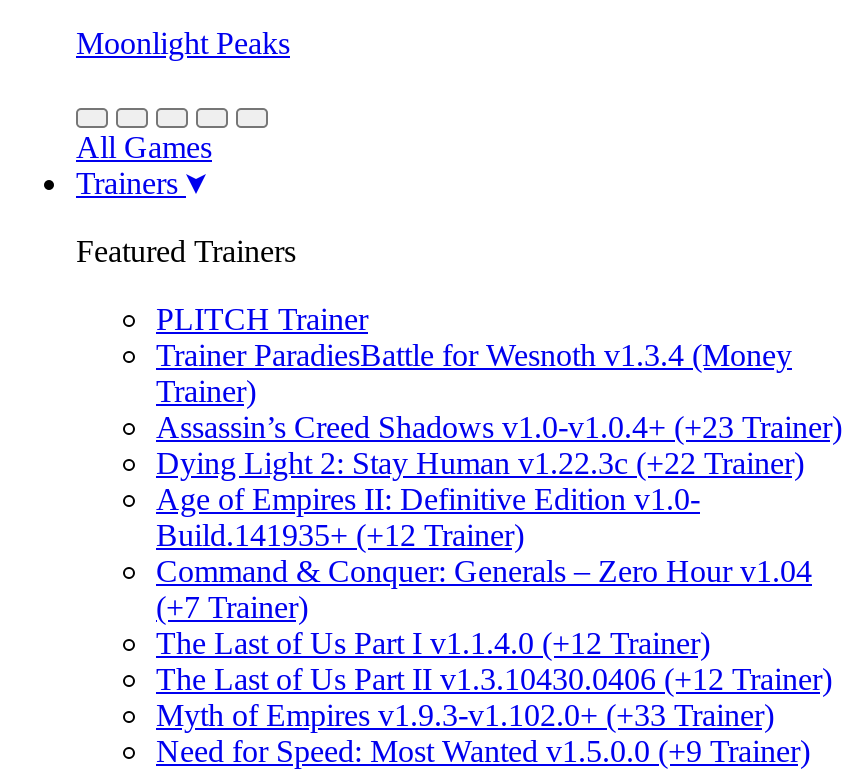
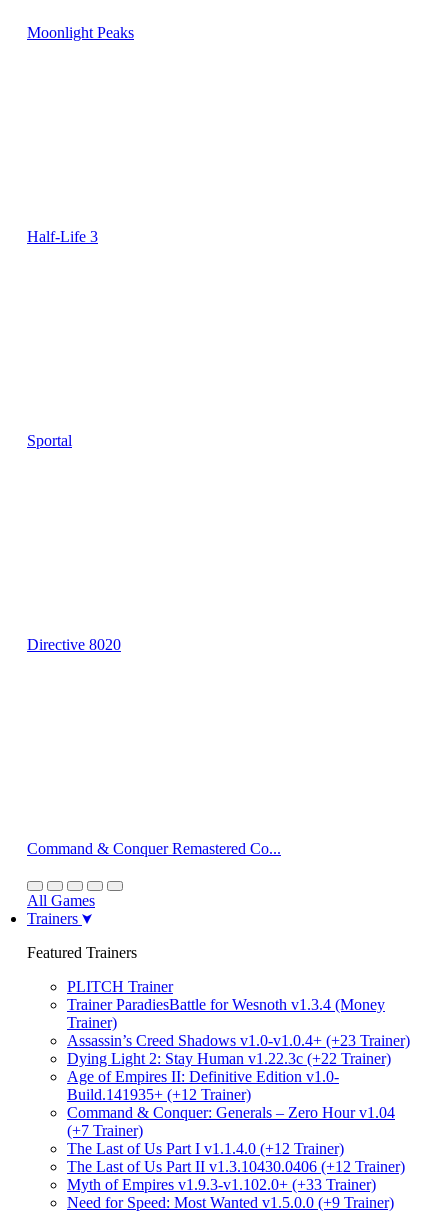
none -> [27,228,98,245] Half-Life 3
none -> [27,432,72,449] Sportal
none -> [27,636,121,653] Directive 8020
none -> [27,840,281,857] Command & Conquer Remastered Co...

